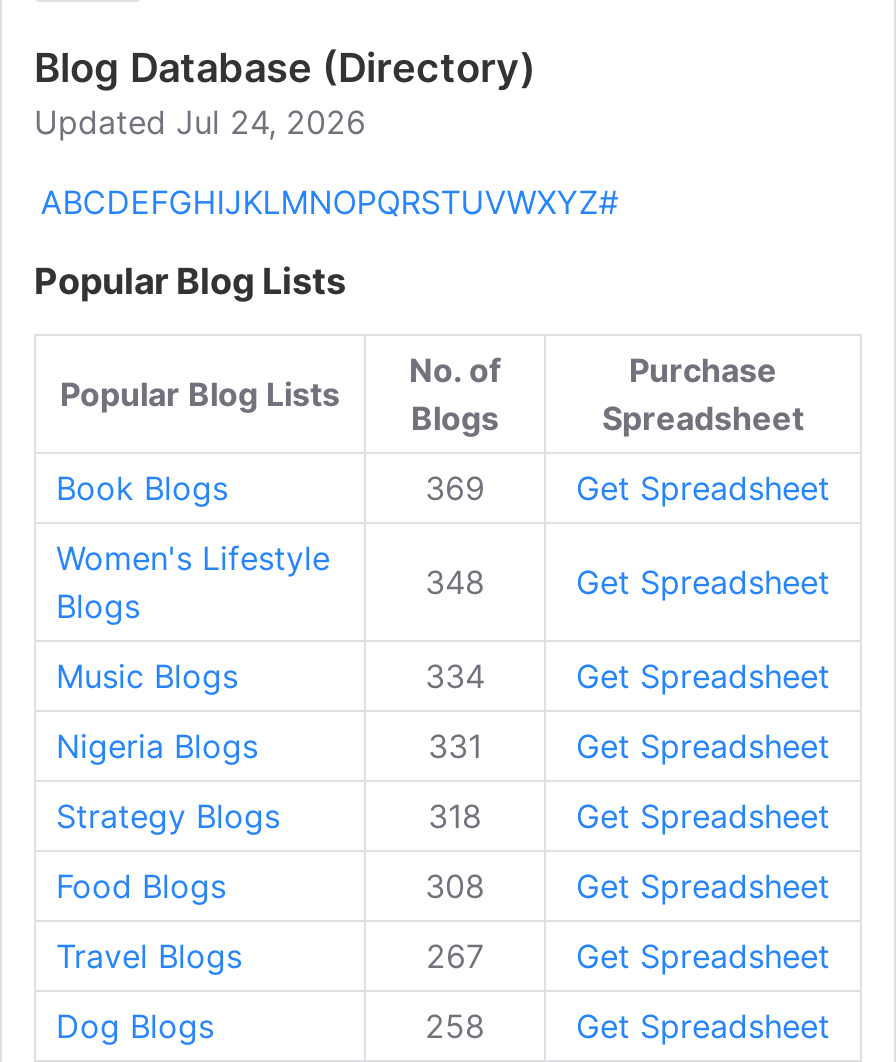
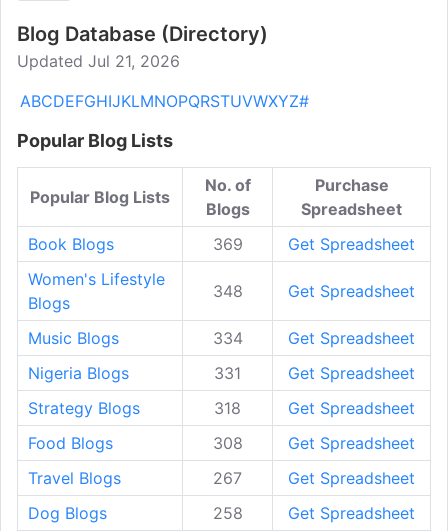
[34,101,366,141] Updated Jul 24, 2026 -> [17,51,180,71] Updated Jul 21, 2026

